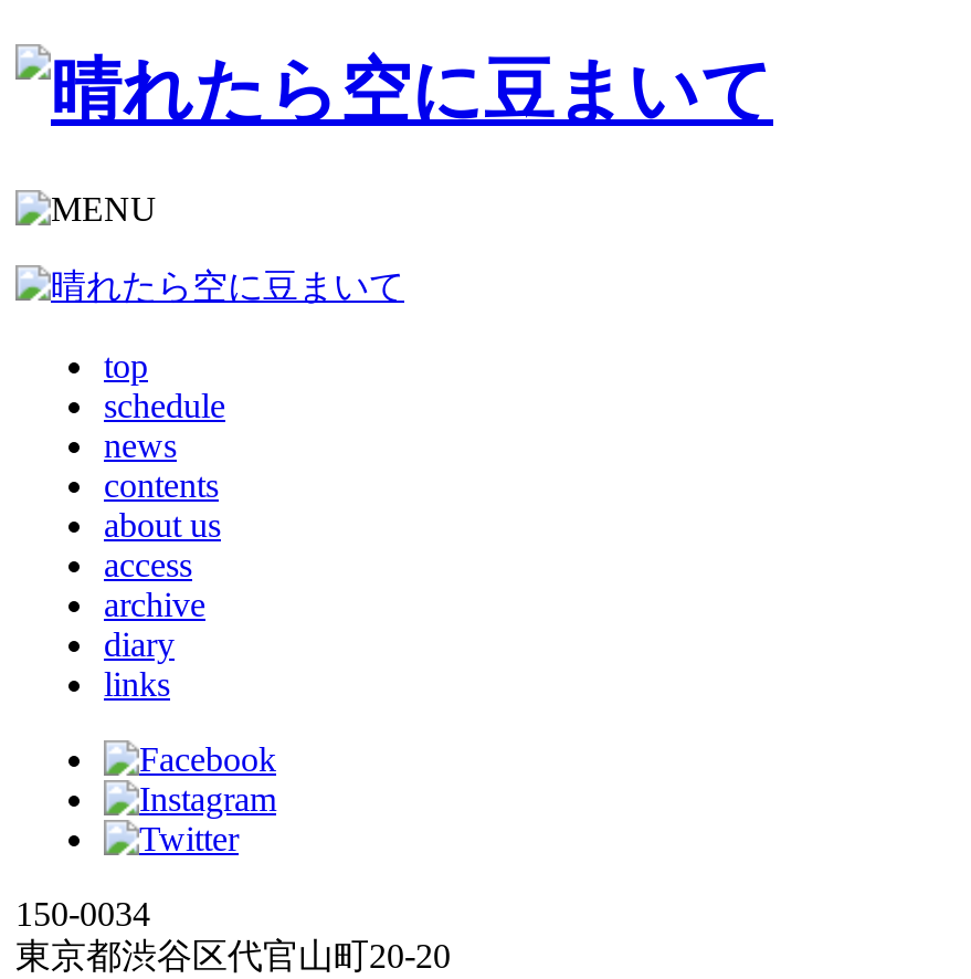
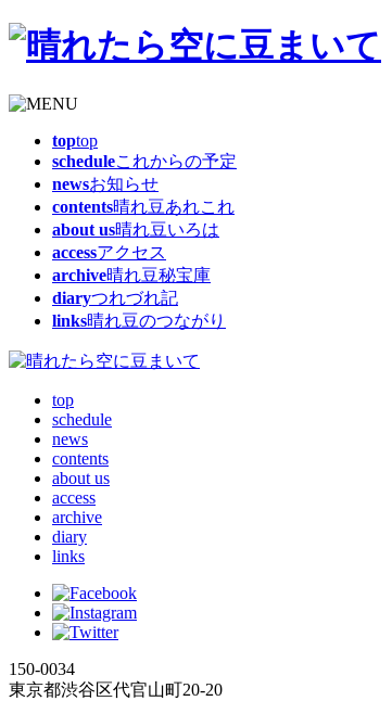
none -> [52,131,237,330] toptop | scheduleこれからの予定 | newsお知らせ | contents晴れ豆あれこれ | about us晴れ豆いろは | accessアクセス | archive晴れ豆秘宝庫 | diaryつれづれ記 | links晴れ豆のつながり

